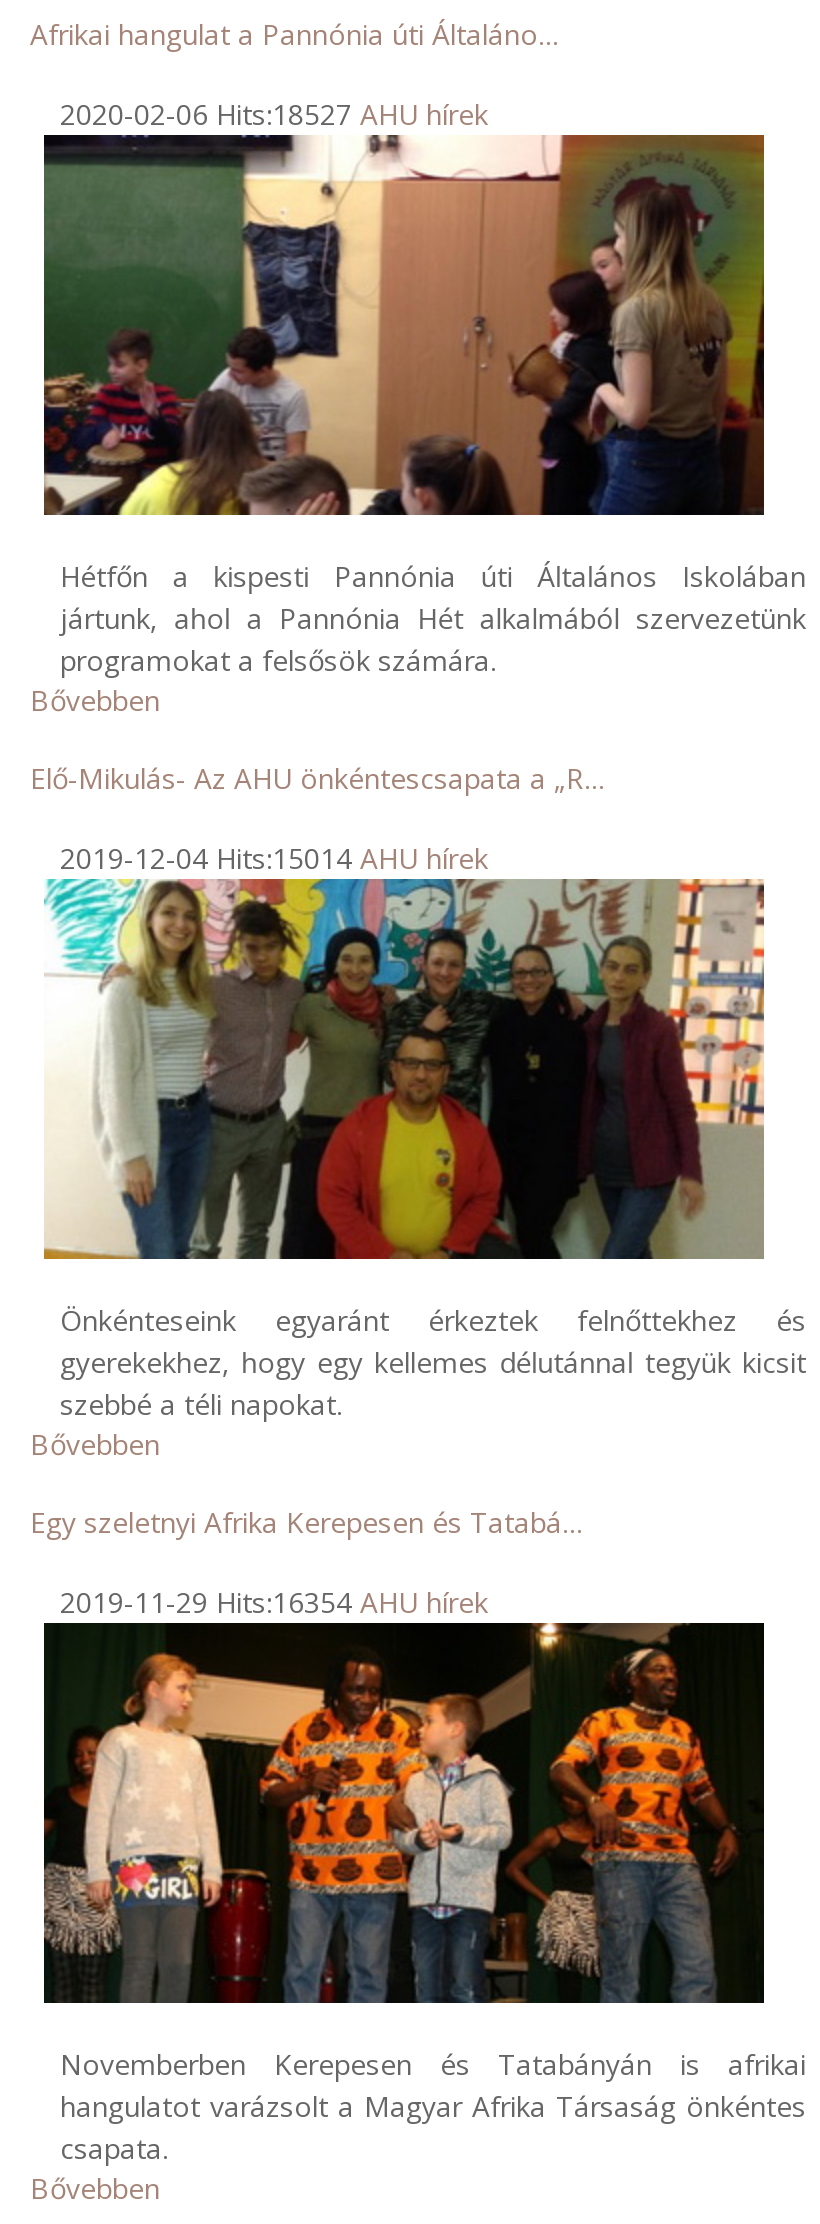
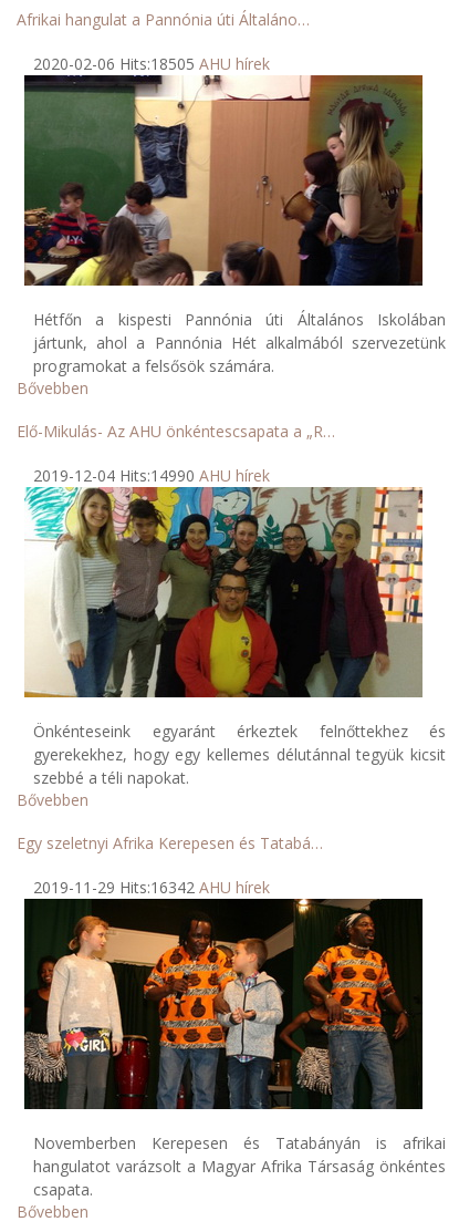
[60,95,488,133] 2020-02-06 Hits:18527 AHU hírek -> [33,53,270,74] 2020-02-06 Hits:18505 AHU hírek
[60,839,488,877] 2019-12-04 Hits:15014 AHU hírek -> [33,465,270,486] 2019-12-04 Hits:14990 AHU hírek
[60,1583,488,1621] 2019-11-29 Hits:16354 AHU hírek -> [33,877,270,898] 2019-11-29 Hits:16342 AHU hírek

